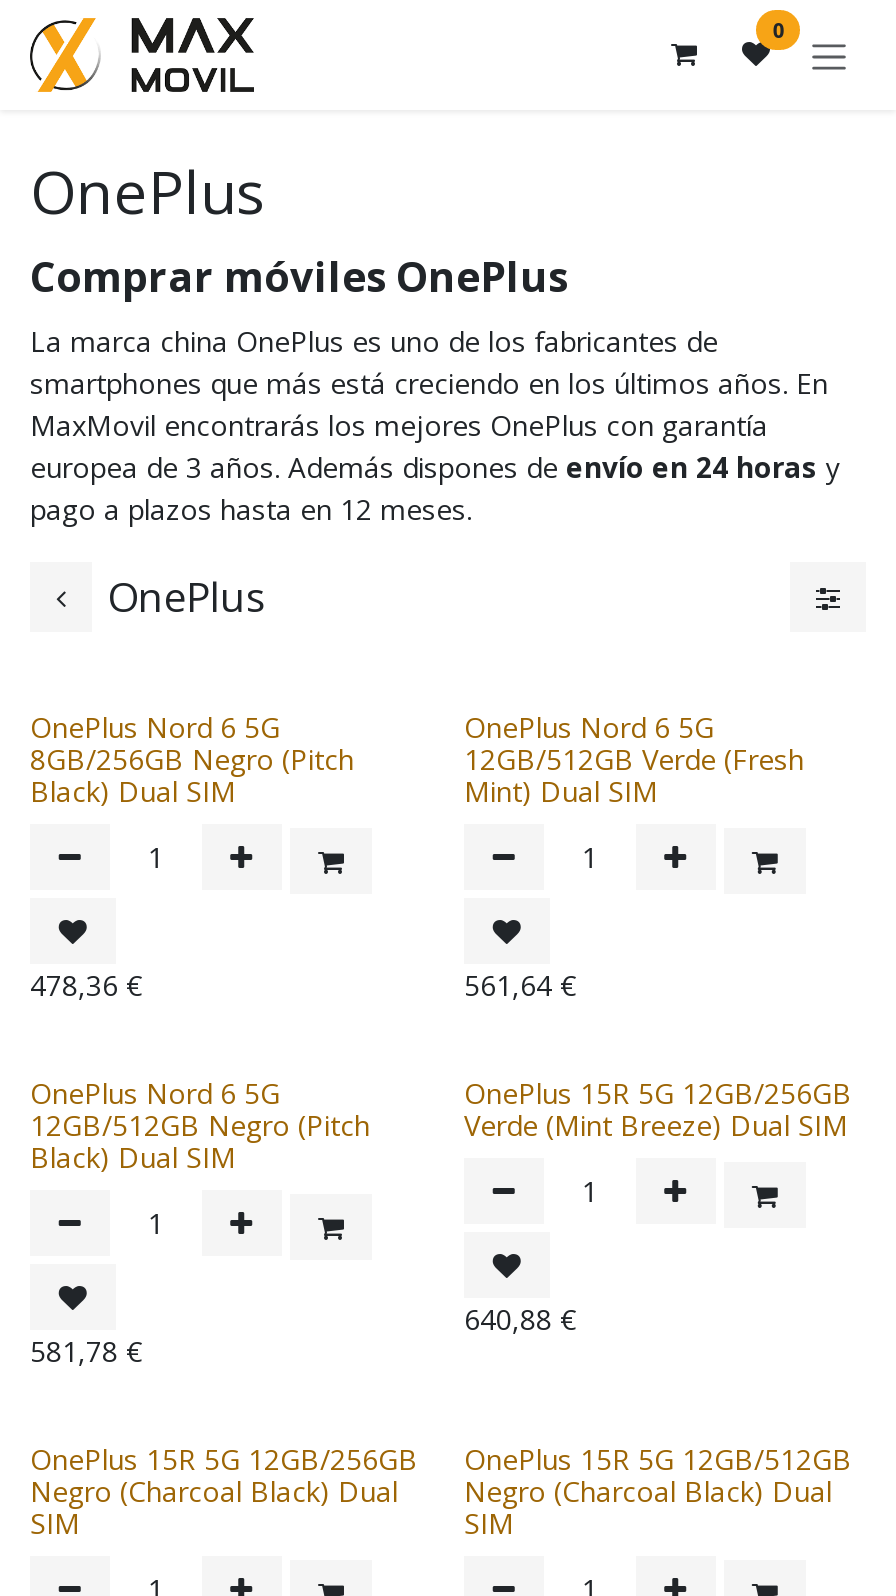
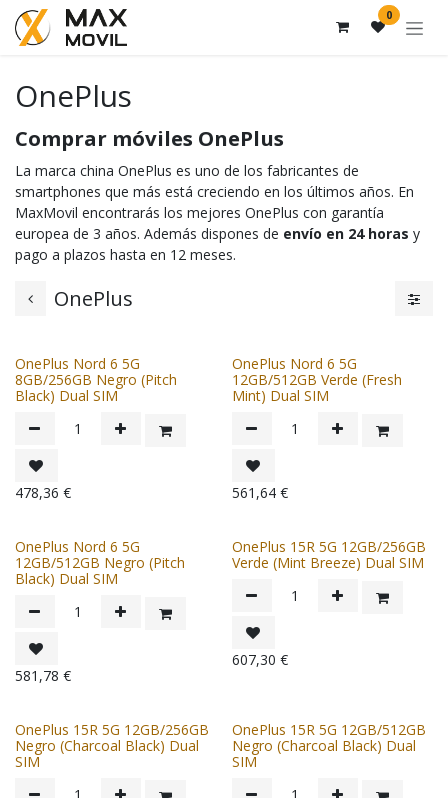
[464,1300,576,1338] 640,88 € -> [232,650,288,669] 607,30 €

